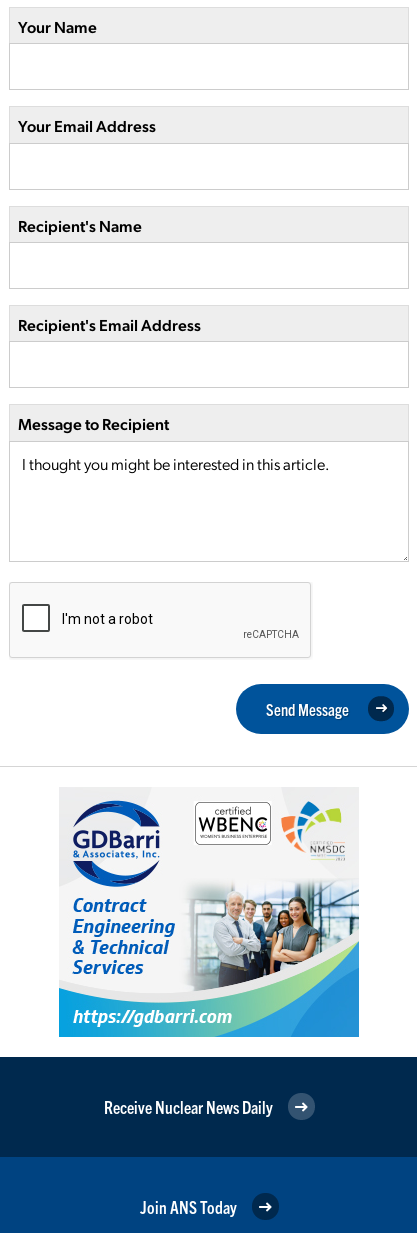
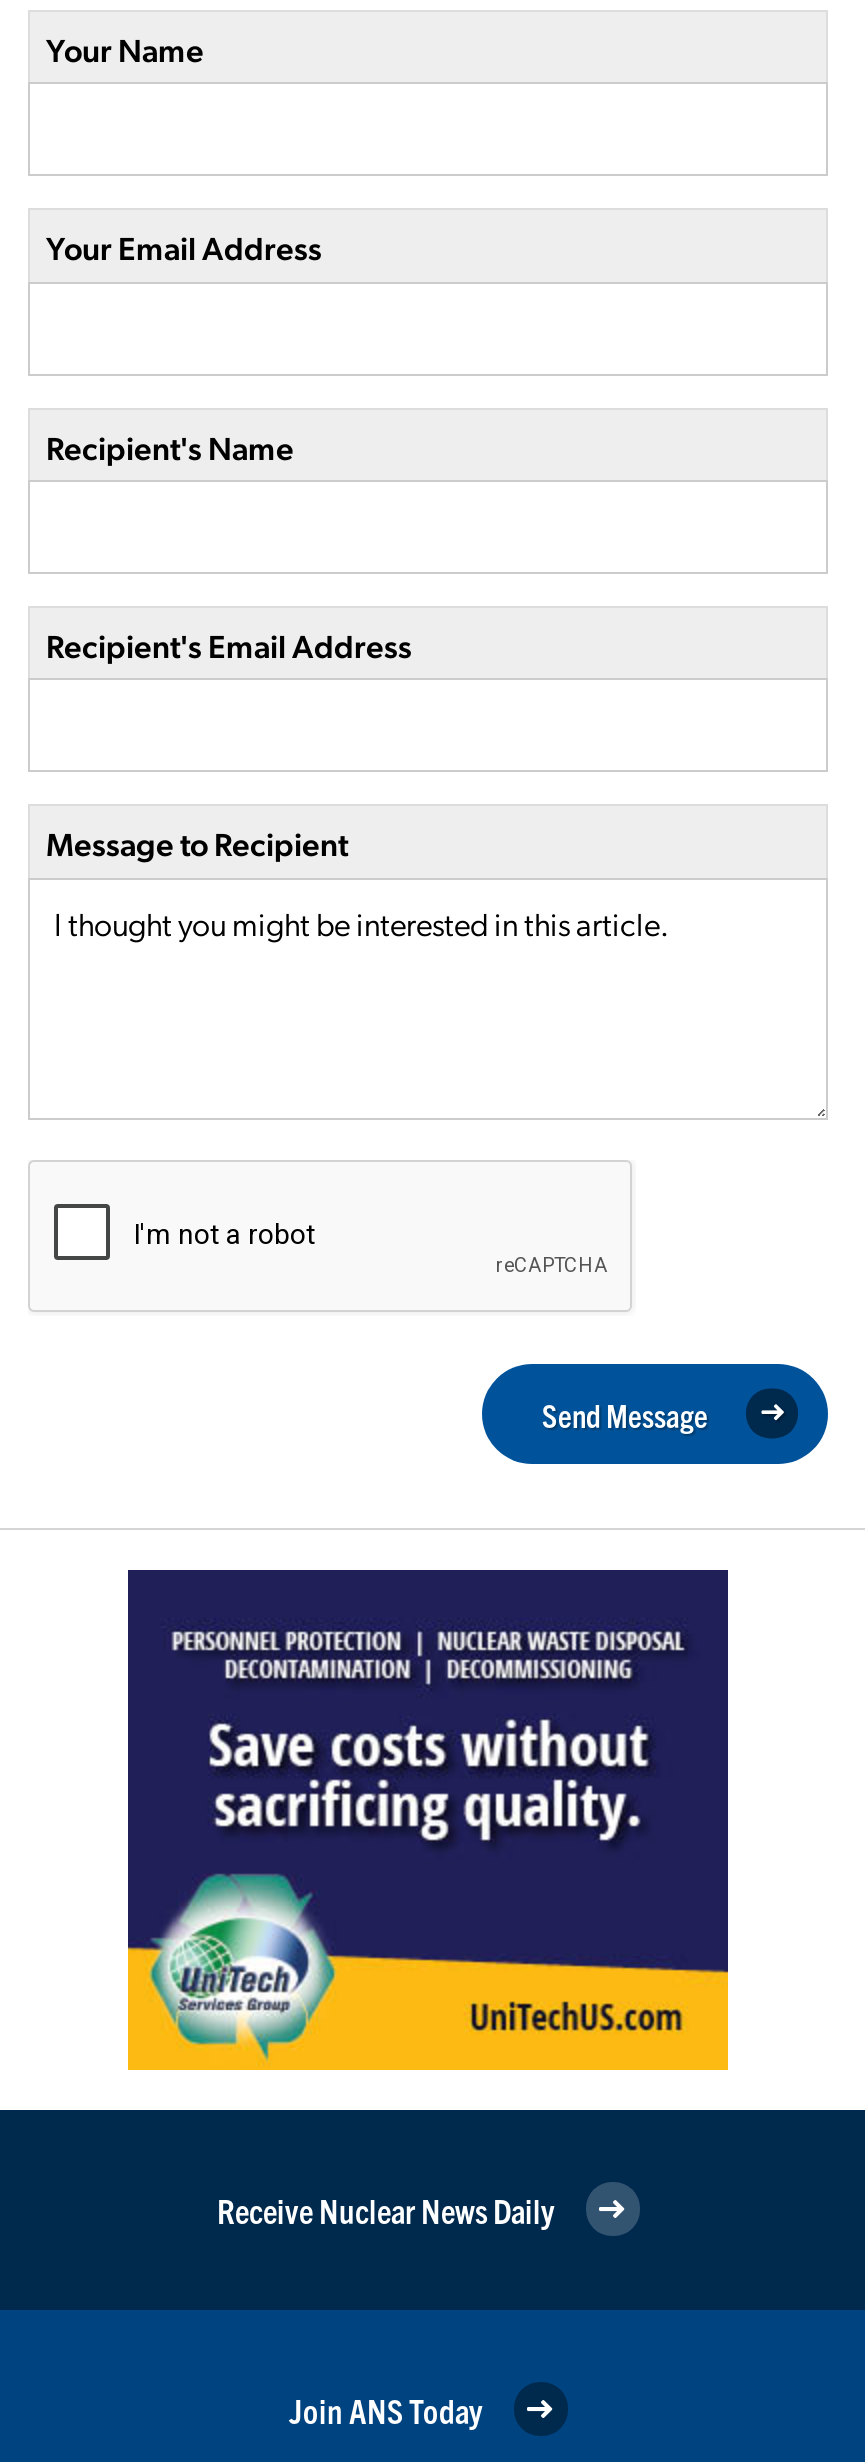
[58,787,360,1038] [image] -> [126,1568,730,2072] [image]

